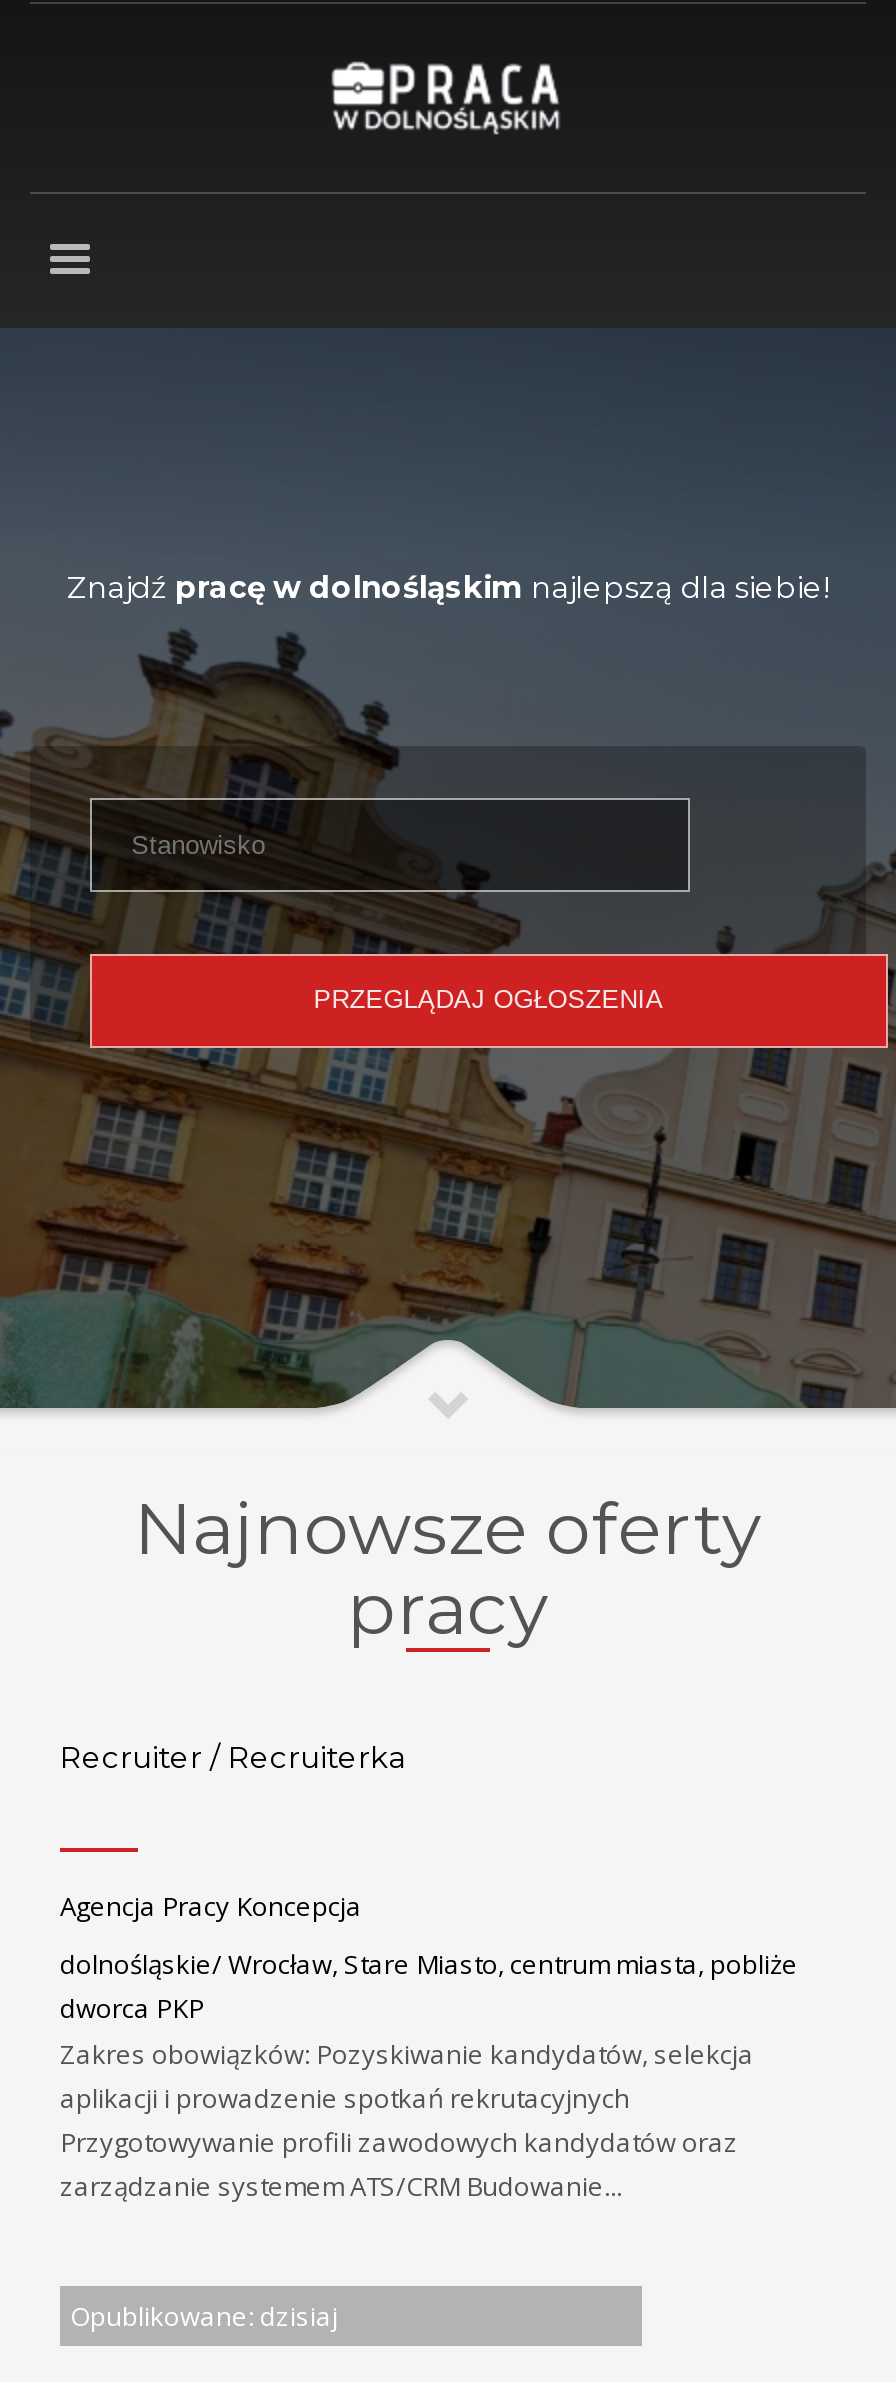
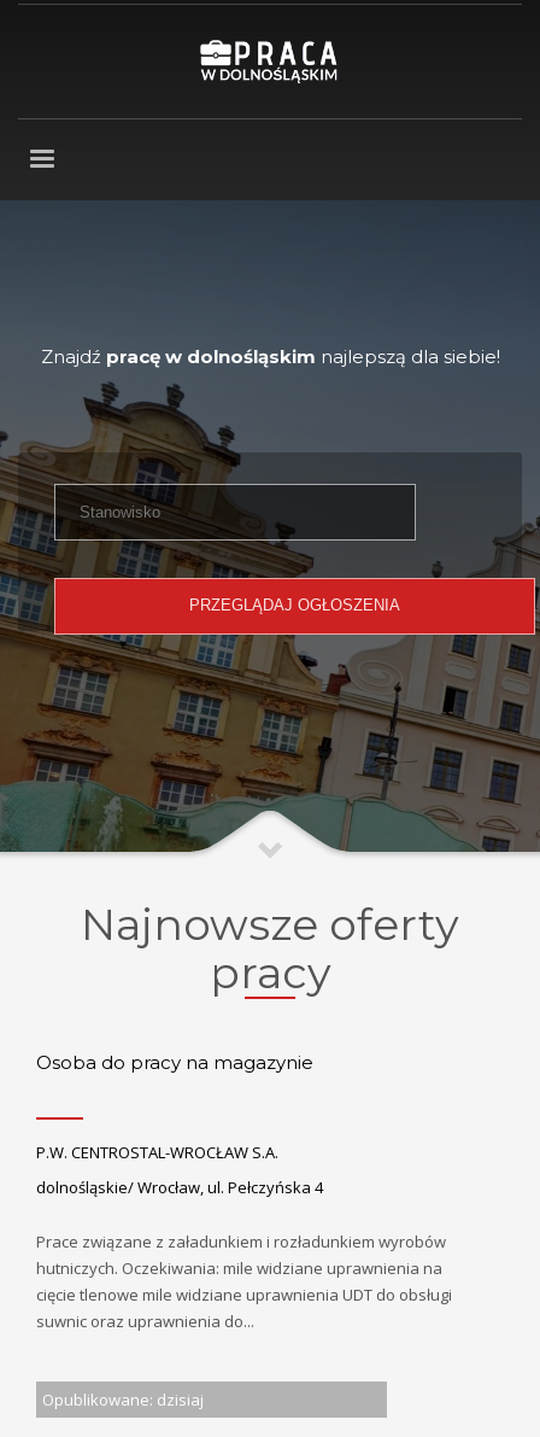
[60,1737,406,1775] Recruiter / Recruiterka -> [36,1050,313,1073] Osoba do pracy na magazynie
[60,1888,798,2203] Agencja Pracy Koncepcja | dolnośląskie/ Wrocław, Stare Miasto, centrum miasta, pobliże | dworca PKP | Zakres obowiązków: Pozyskiwanie kandydatów, selekcja | aplikacji i prowadzenie spotkań rekrutacyjnych | Przygotowywanie profili zawodowych kandydatów oraz | zarządzanie systemem ATS/CRM Budowanie... -> [36,1141,452,1332] P.W. CENTROSTAL-WROCŁAW S.A. | dolnośląskie/ Wrocław, ul. Pełczyńska 4 | Prace związane z załadunkiem i rozładunkiem wyrobów | hutniczych. Oczekiwania: mile widziane uprawnienia na | cięcie tlenowe mile widziane uprawnienia UDT do obsługi | suwnic oraz uprawnienia do...

